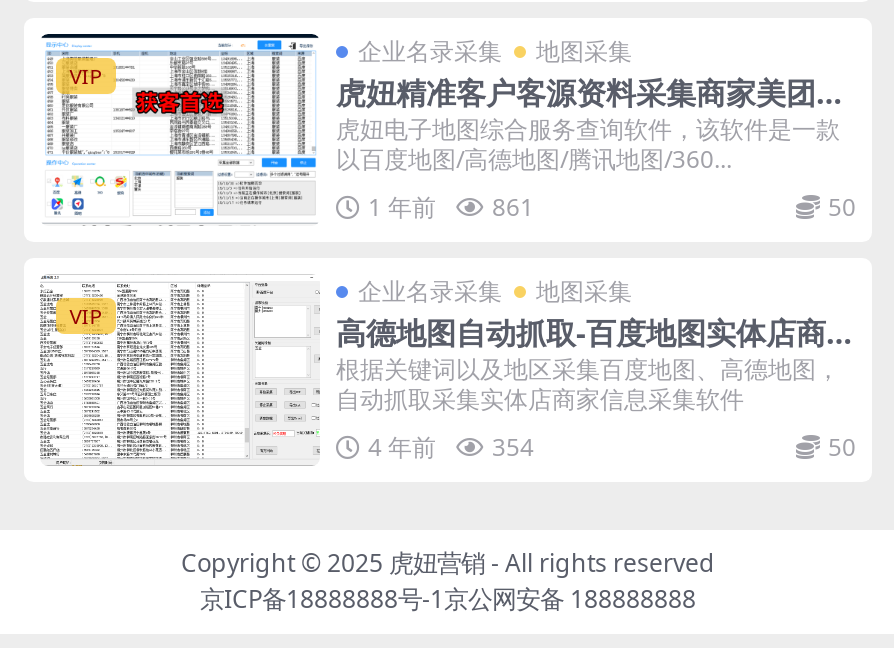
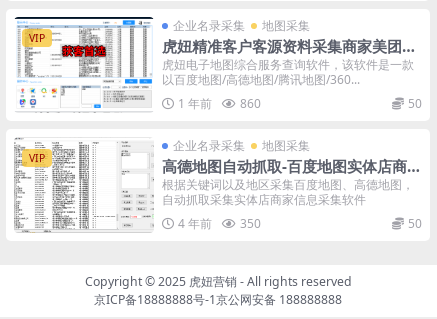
[368,190,534,224] 1 年前 861 -> [178,95,261,112] 1 年前 860
[368,430,534,464] 4 年前 354 -> [178,215,261,232] 4 年前 350

